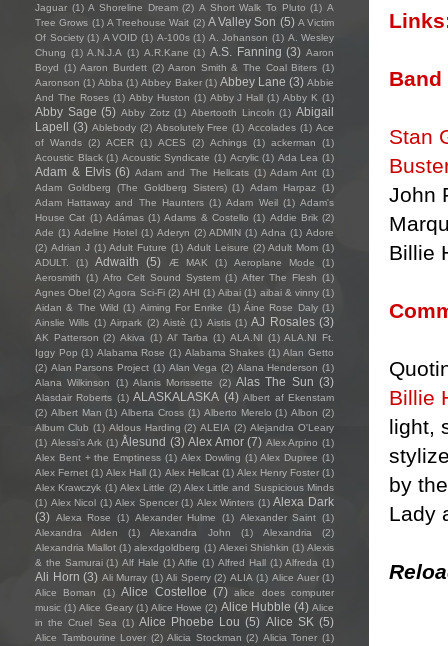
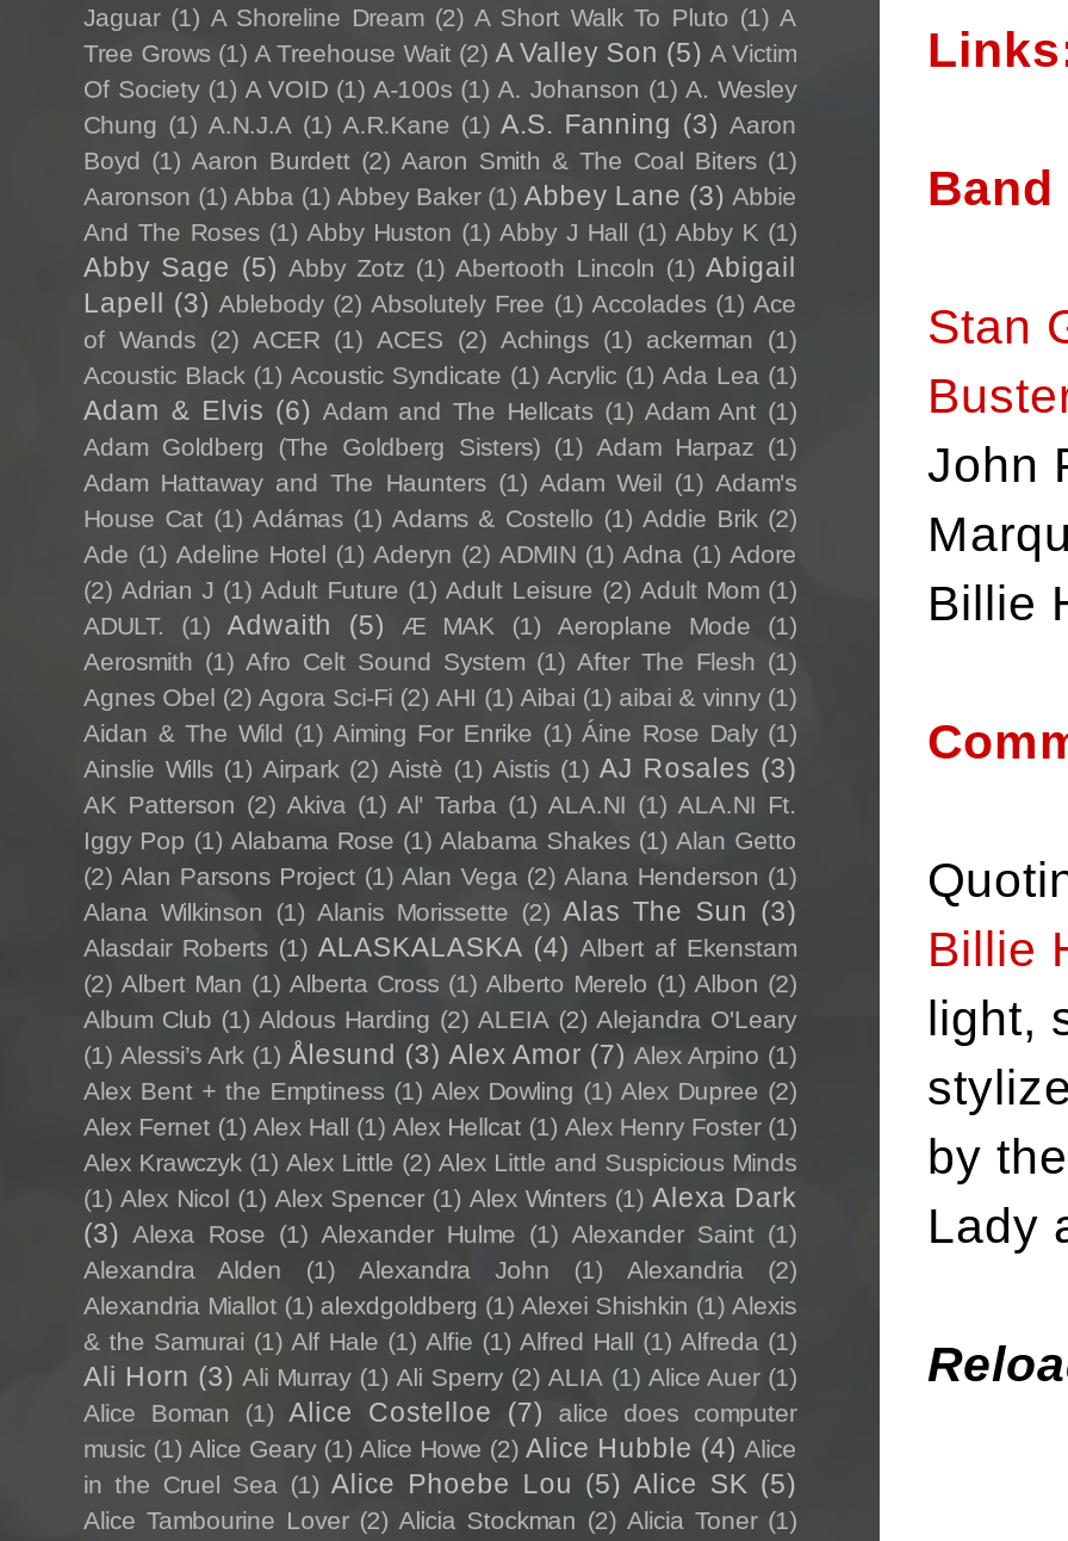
[35,452,334,463] Alex Bent + the Emptiness (1) Alex Dowling (1) Alex Dupree (1) -> [83,1078,796,1104] Alex Bent + the Emptiness (1) Alex Dowling (1) Alex Dupree (2)

